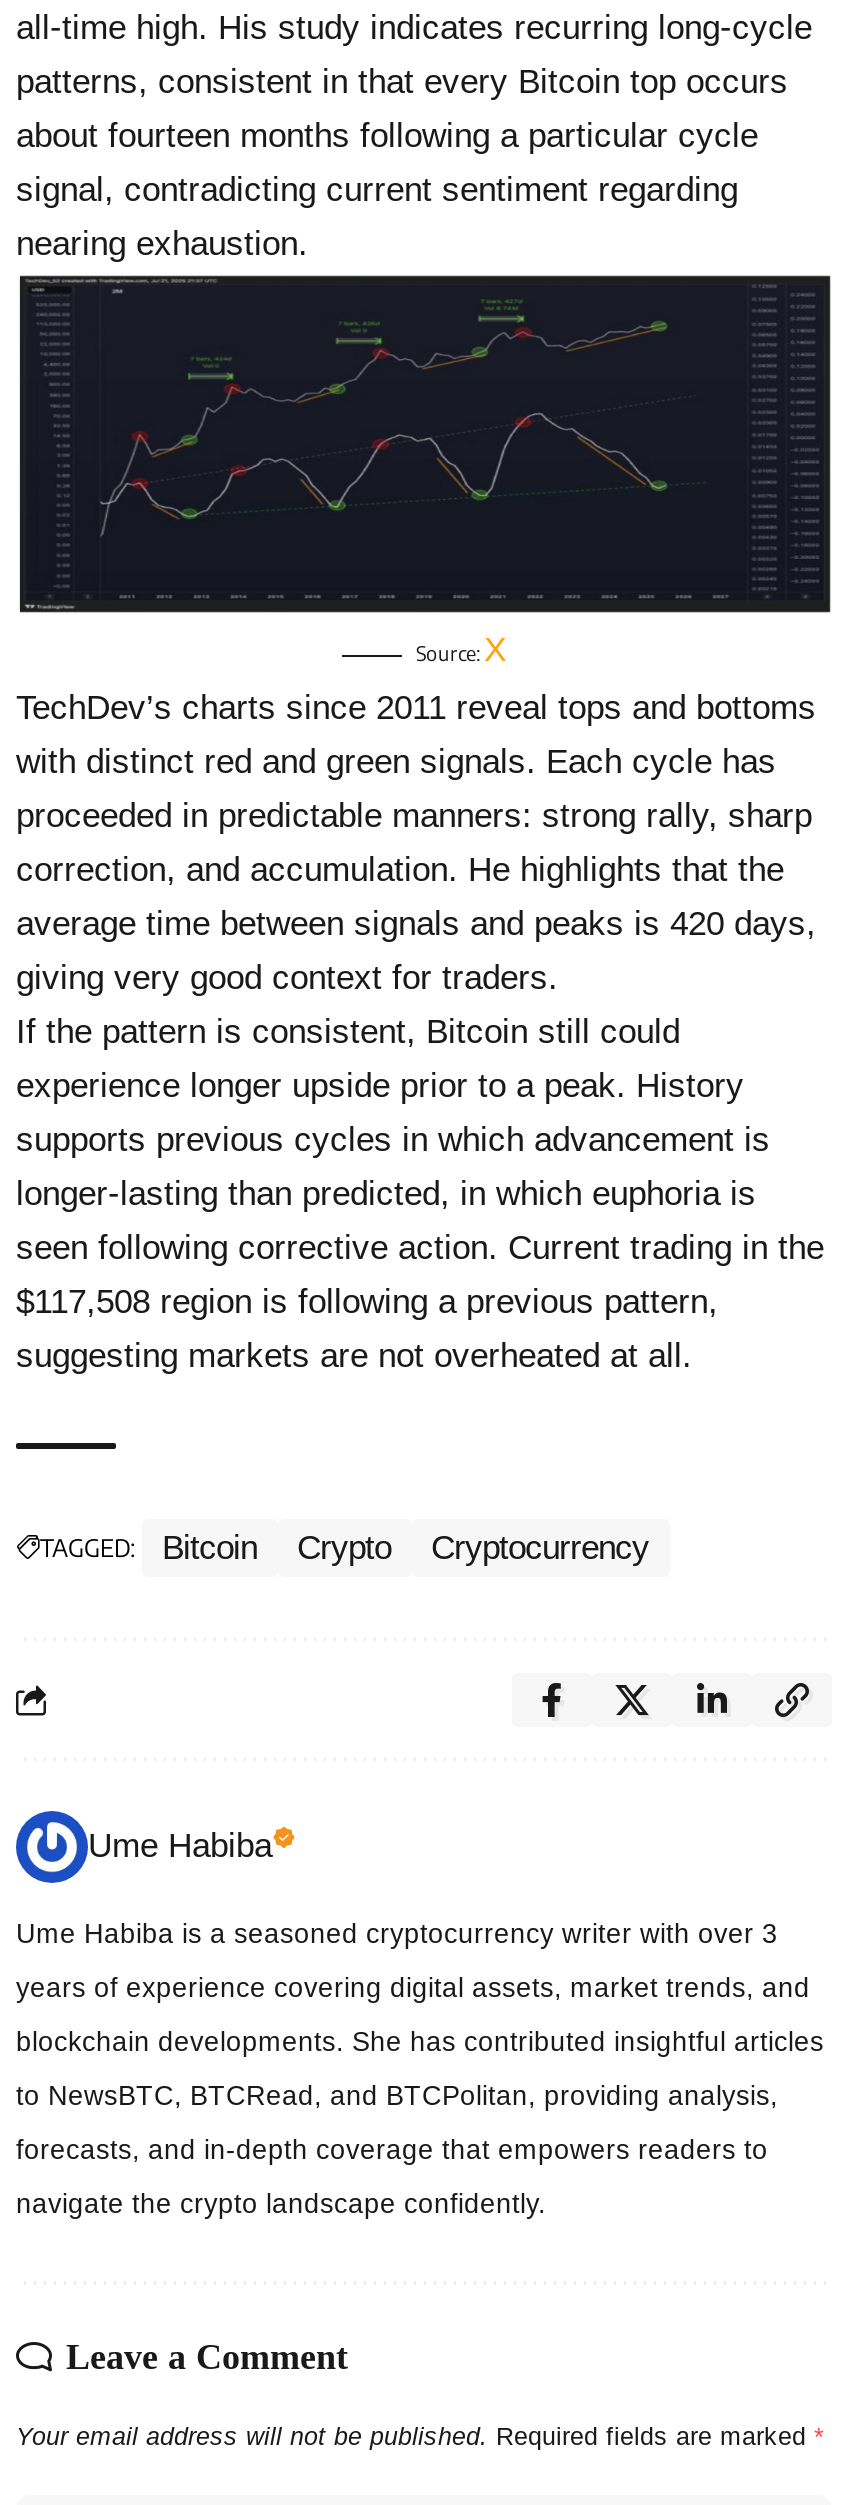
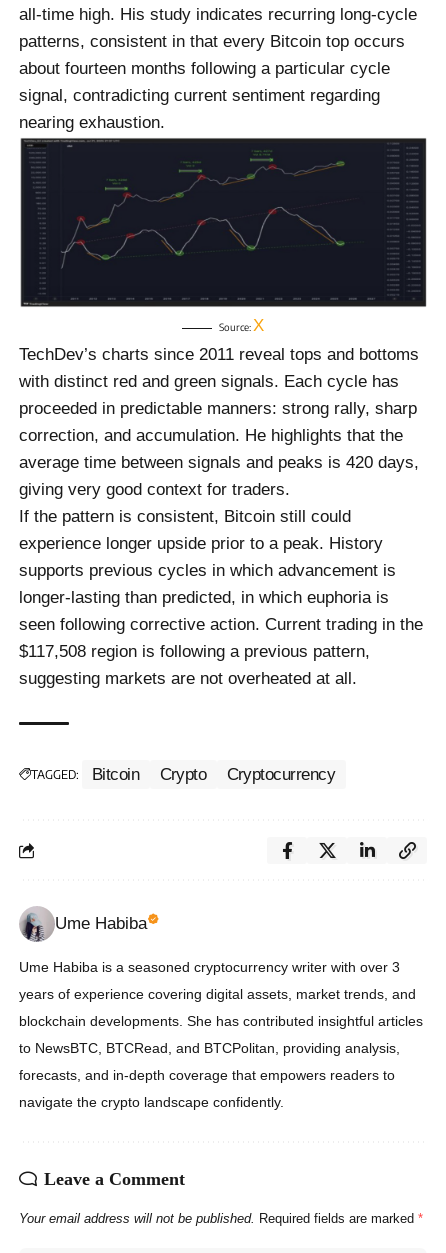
[16,1809,82,1883] [image] -> [19,907,52,942] [image]

